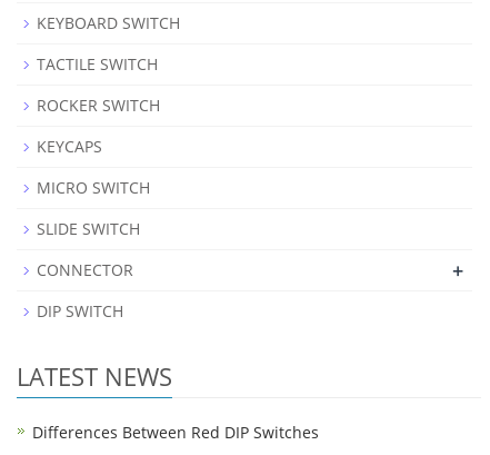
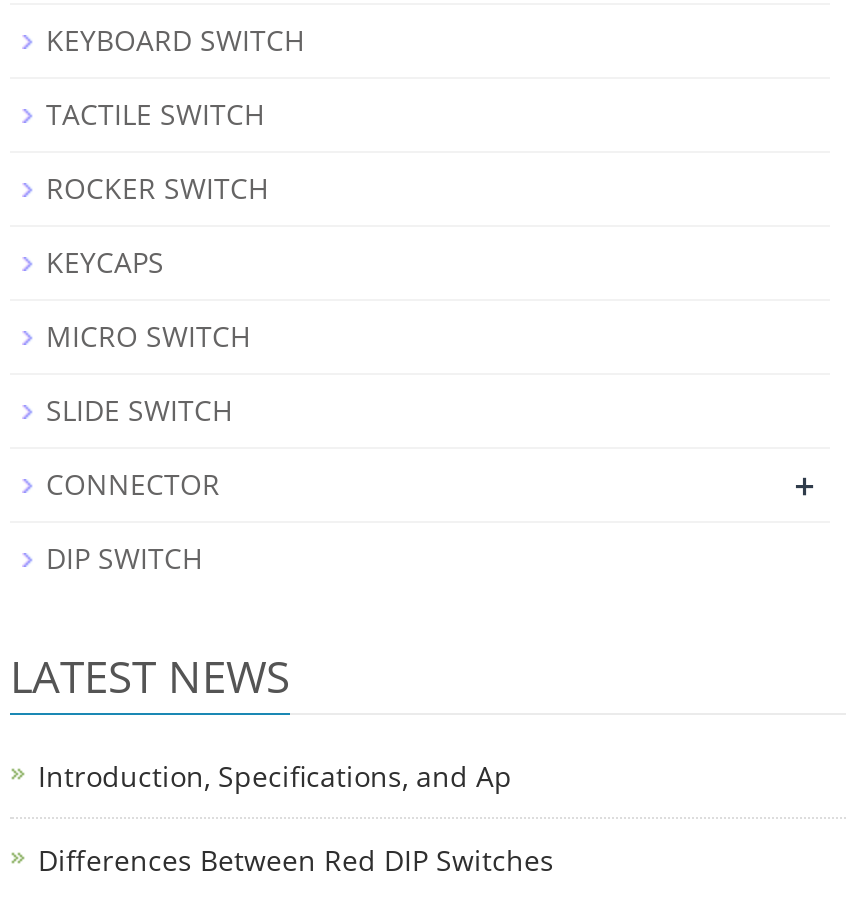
none -> [38,756,512,794] Introduction, Specifications, and Ap

